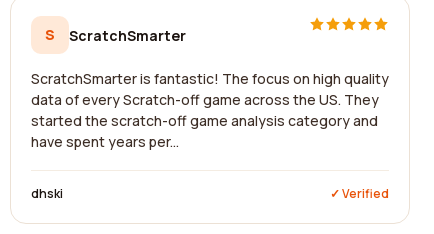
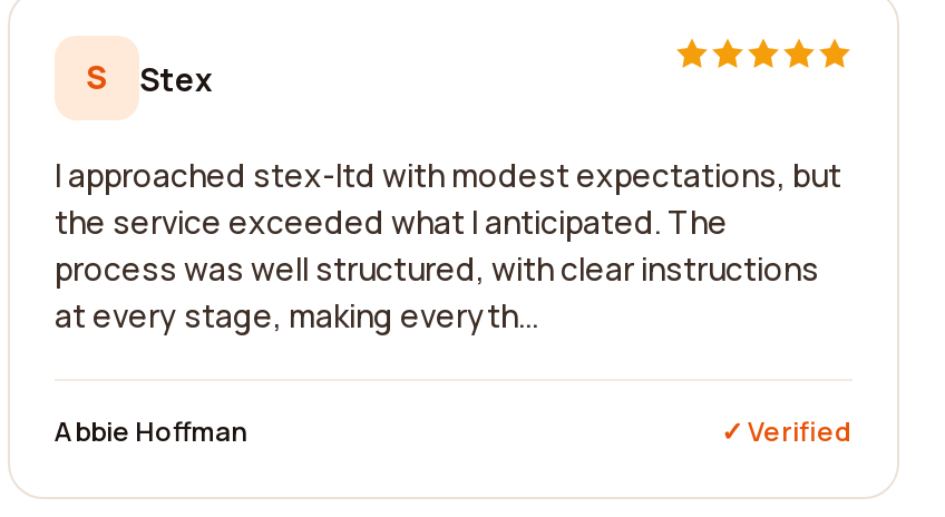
[69,25,186,44] ScratchSmarter -> [139,57,213,99] Stex
[31,69,389,151] ScratchSmarter is fantastic! The focus on high quality | data of every Scratch-off game across the US. They | started the scratch-off game analysis category and | have spent years per... -> [55,154,841,336] I approached stex-ltd with modest expectations, but | the service exceeded what I anticipated. The | process was well structured, with clear instructions | at every stage, making everyth...
[31,185,63,202] dhski -> [55,412,249,450] Abbie Hoffman

